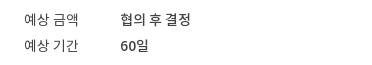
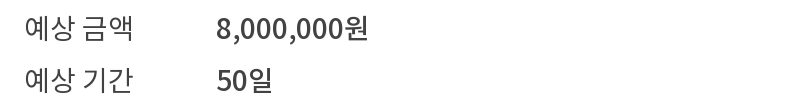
[120,11,191,29] 협의 후 결정 -> [216,11,370,47] 8,000,000원
[120,37,149,55] 60일 -> [216,63,274,99] 50일

